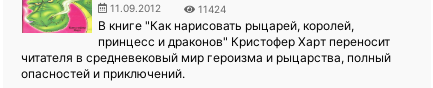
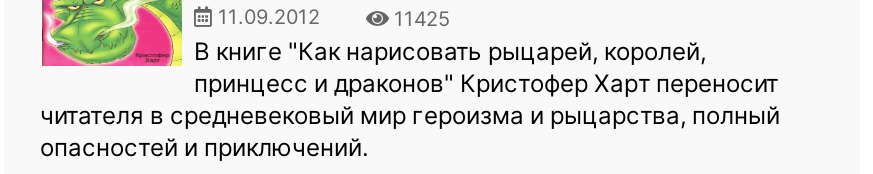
[195,3,226,15] 11424 -> [388,7,450,31] 11425

